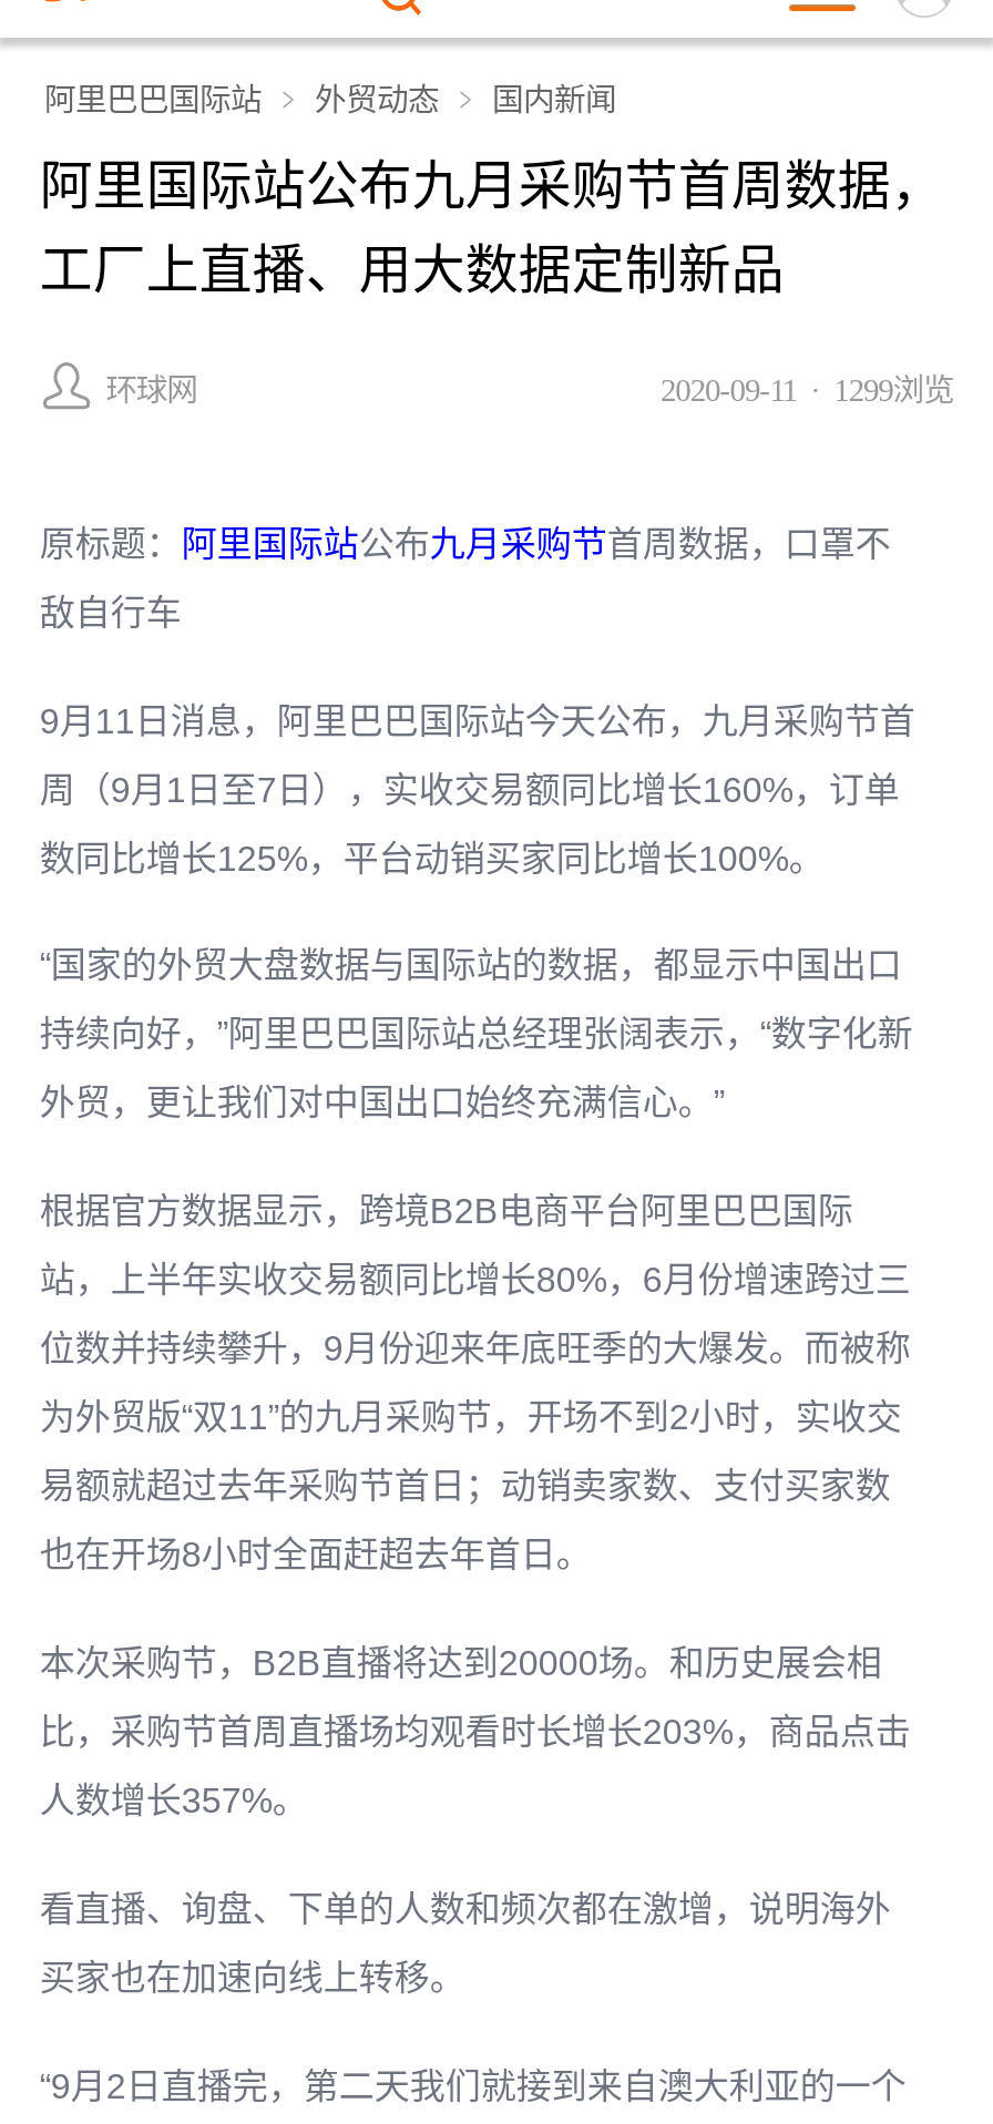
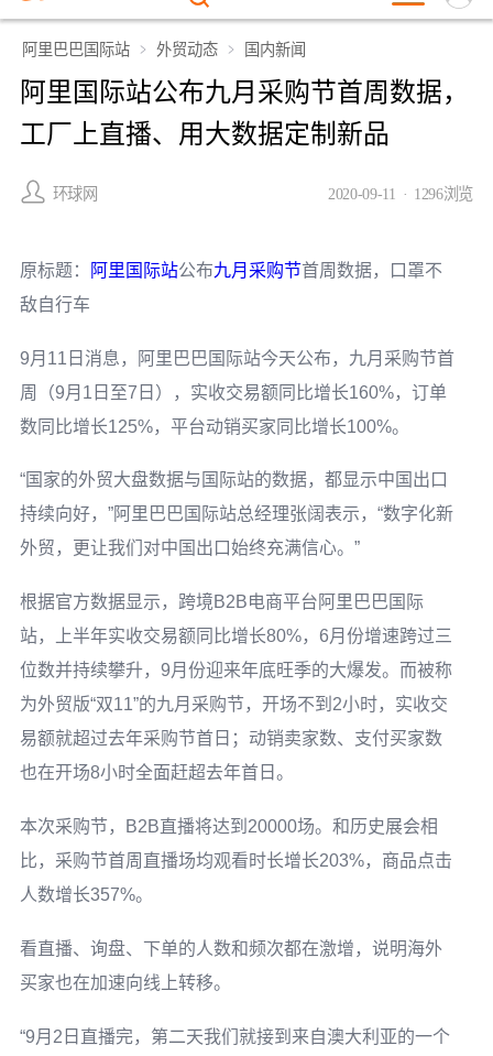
[661,372,953,407] 2020-09-11 · 1299浏览 -> [328,185,473,202] 2020-09-11 · 1296浏览

